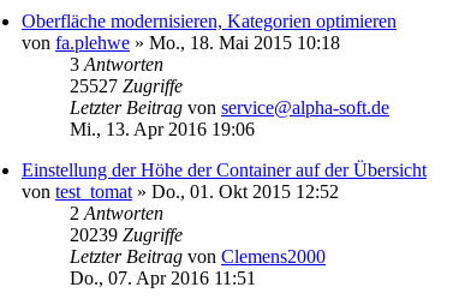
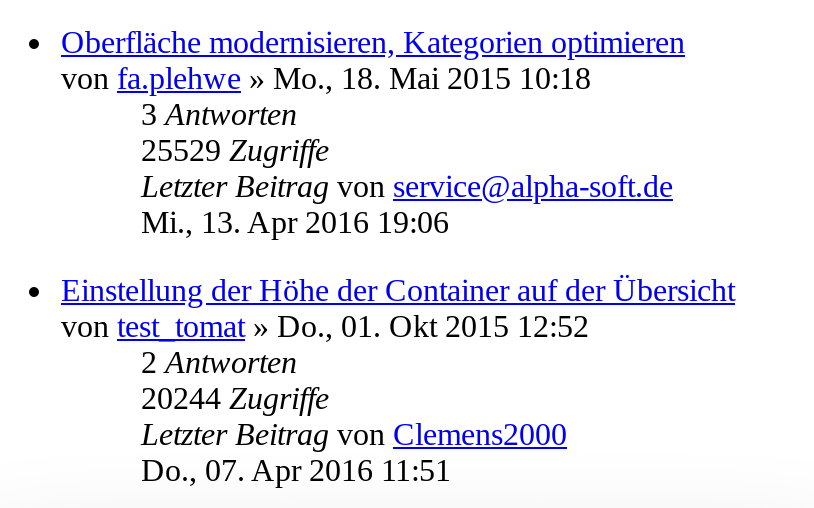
[70,76,183,96] 25527 Zugriffe -> [141,133,329,167] 25529 Zugriffe
[70,224,183,245] 20239 Zugriffe -> [141,381,329,415] 20244 Zugriffe

